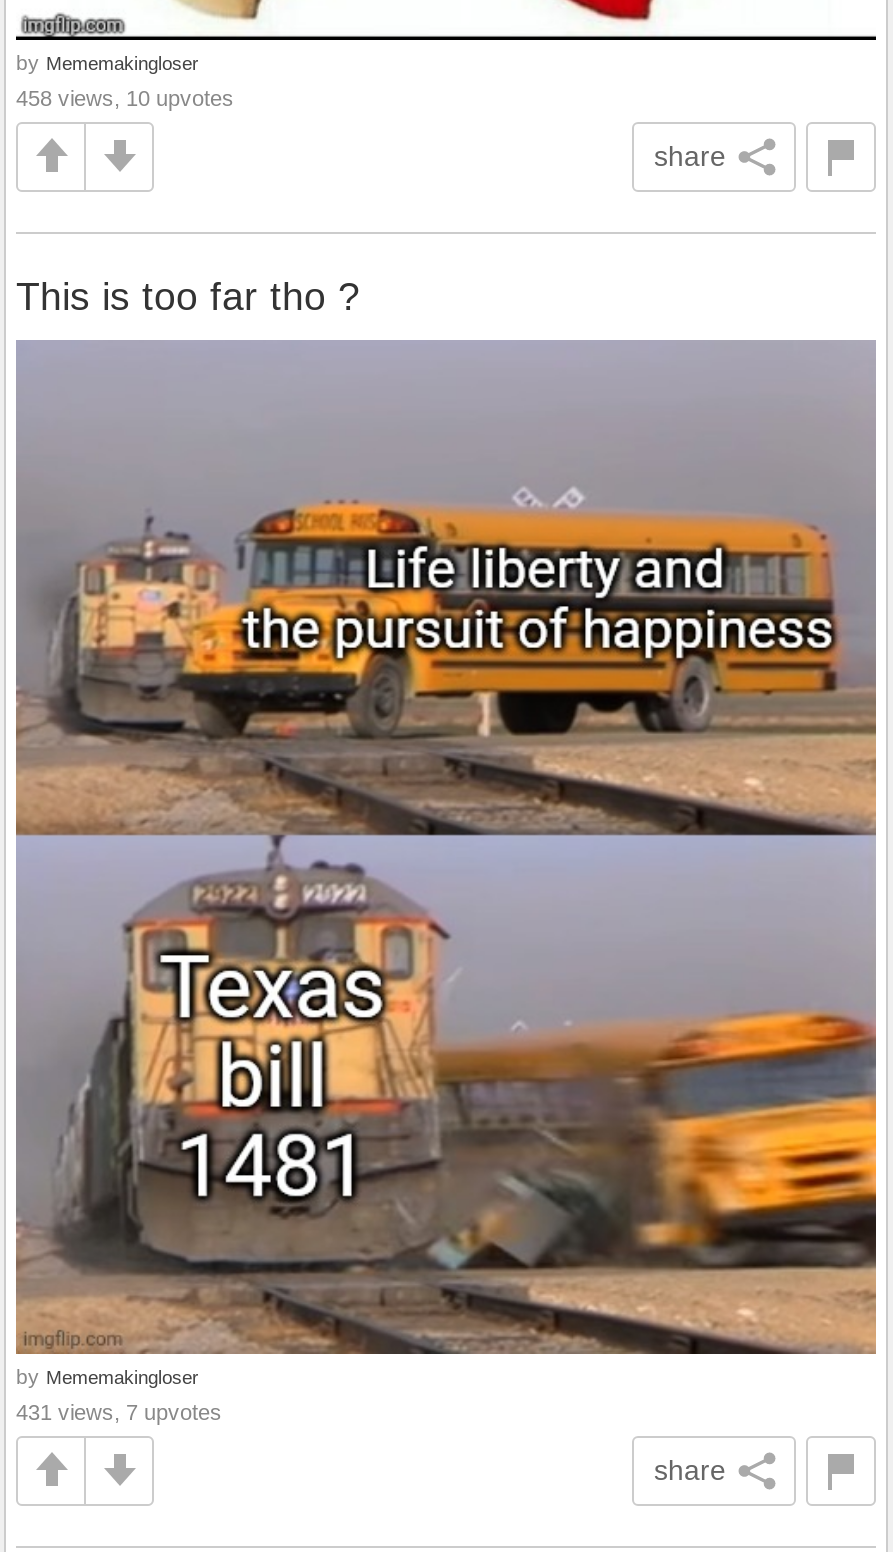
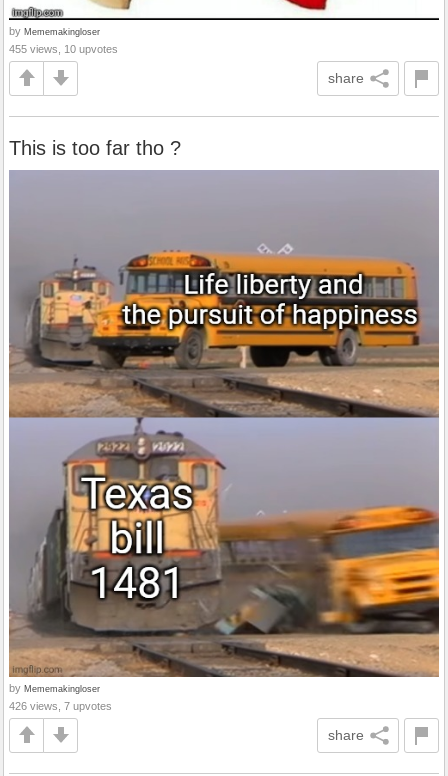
[16,85,234,109] 458 views, 10 upvotes -> [9,43,118,55] 455 views, 10 upvotes
[16,1400,222,1424] 431 views, 7 upvotes -> [9,700,112,712] 426 views, 7 upvotes

